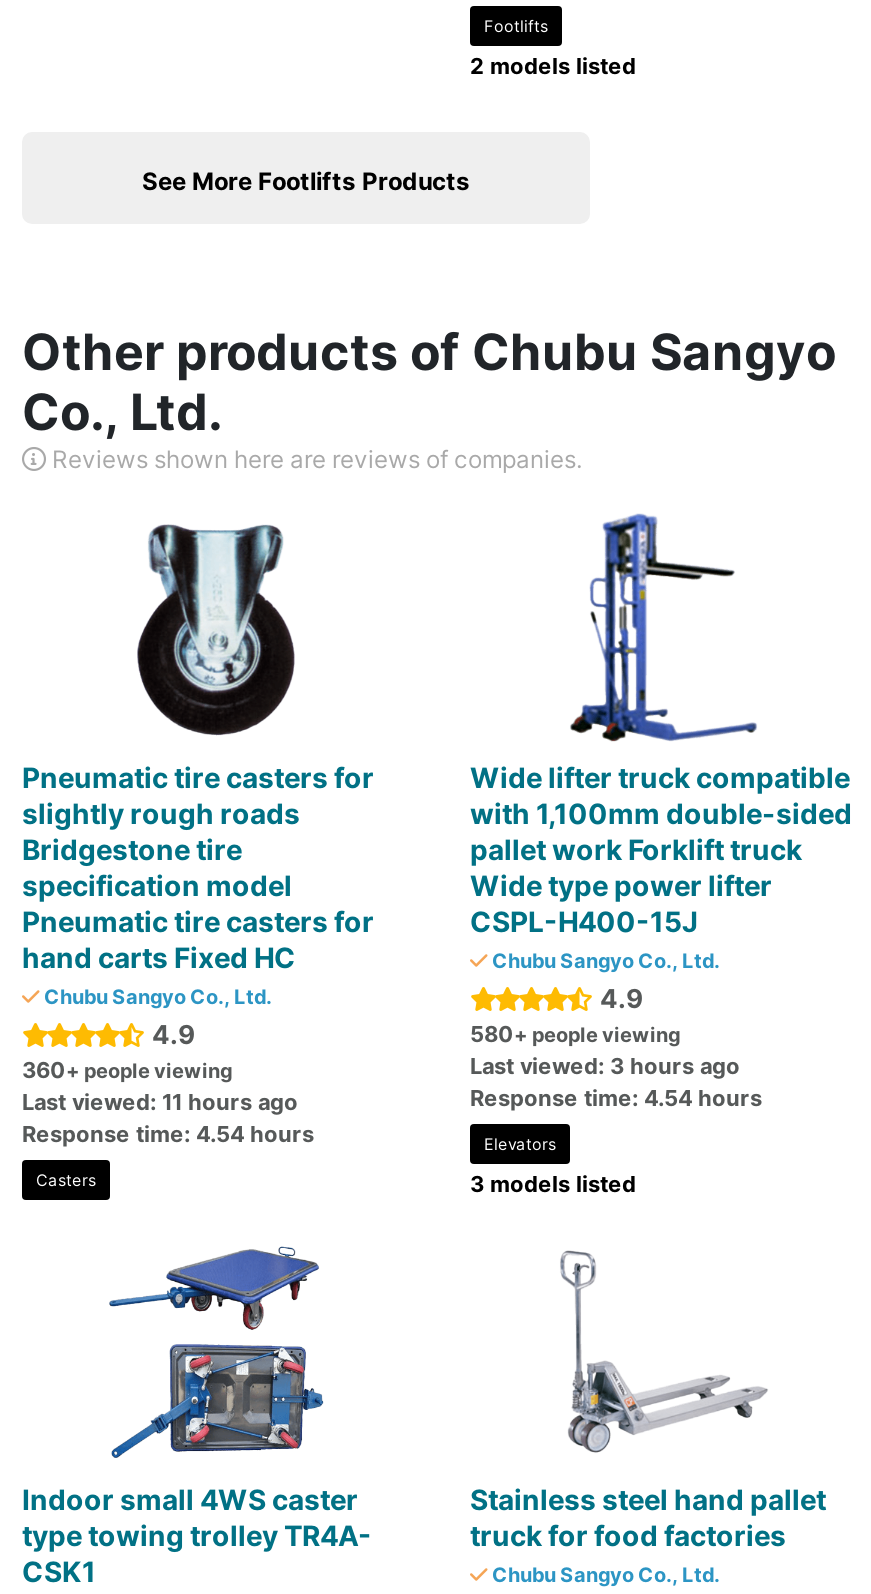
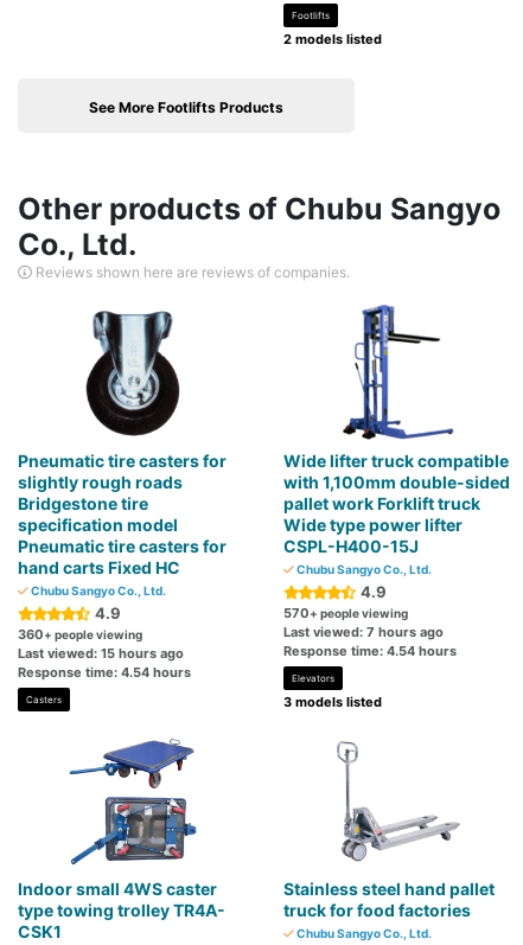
[470,1021,680,1049] 580+ people viewing -> [283,605,408,622] 570+ people viewing
[470,1053,740,1081] Last viewed: 3 hours ago -> [283,624,444,641] Last viewed: 7 hours ago
[22,1089,298,1117] Last viewed: 11 hours ago -> [18,645,184,662] Last viewed: 15 hours ago

